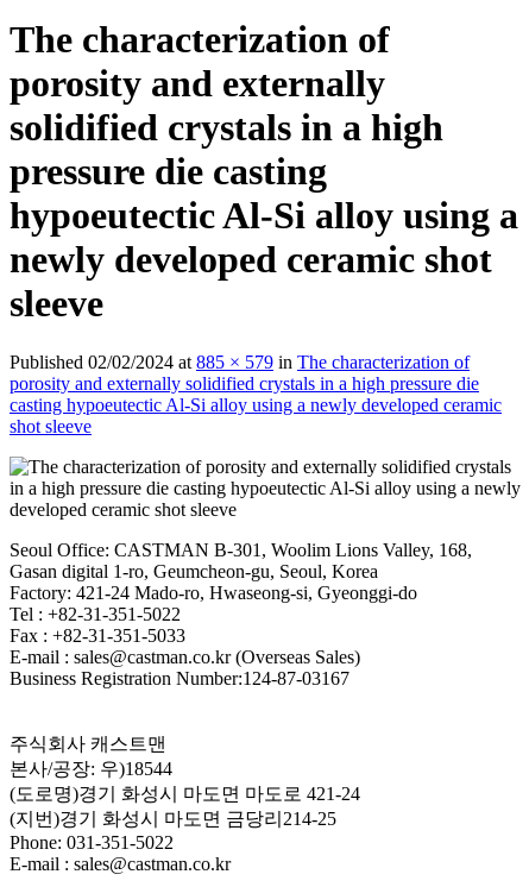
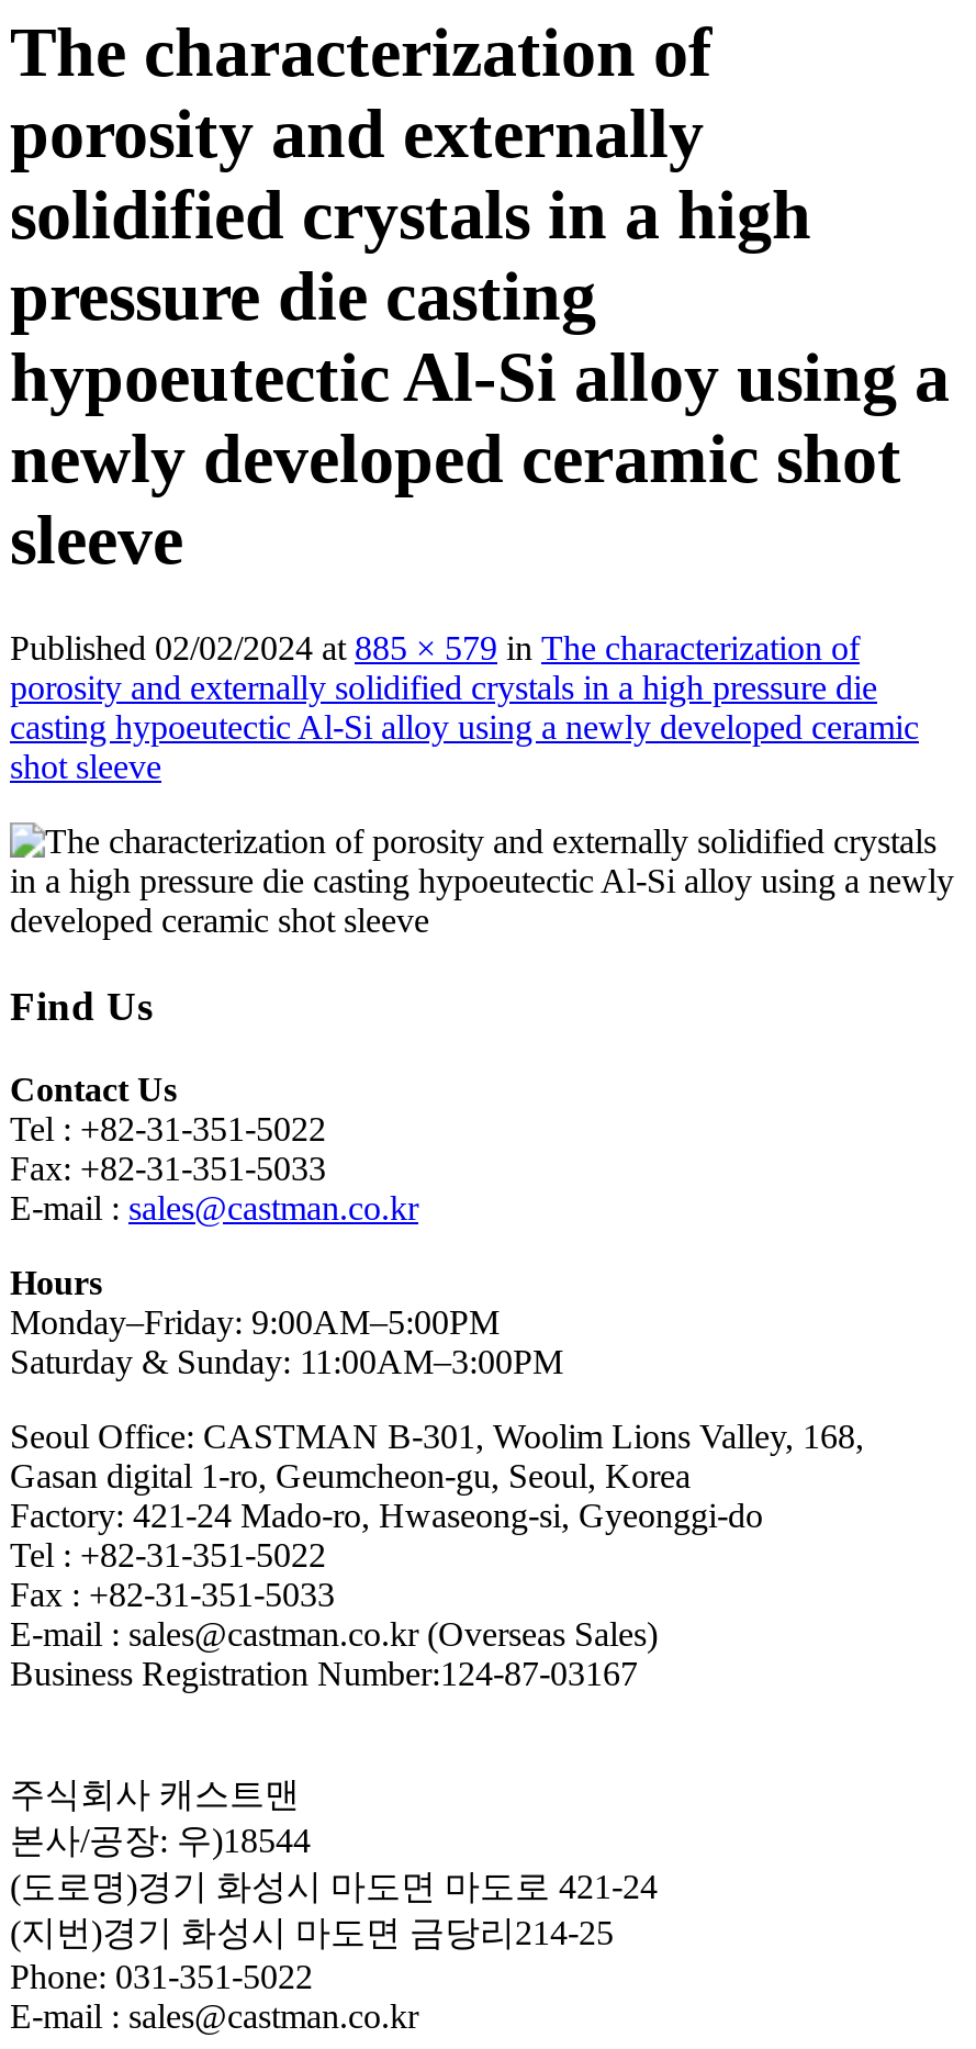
none -> [10,982,563,1381] Find Us | Contact Us | Tel : +82-31-351-5022 | Fax: +82-31-351-5033 | E-mail : sales@castman.co.kr | Hours | Monday–Friday: 9:00AM–5:00PM | Saturday & Sunday: 11:00AM–3:00PM

